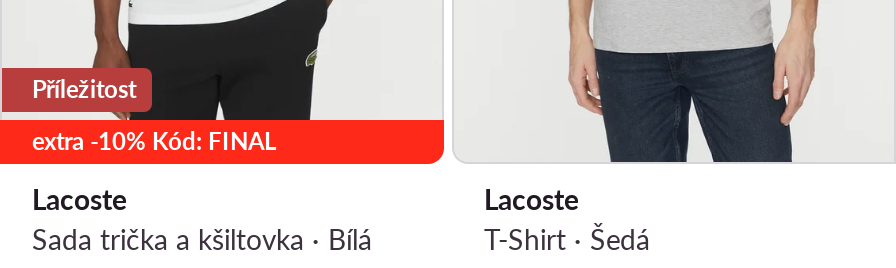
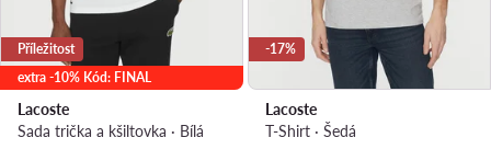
none -> [265,41,296,57] -17%

